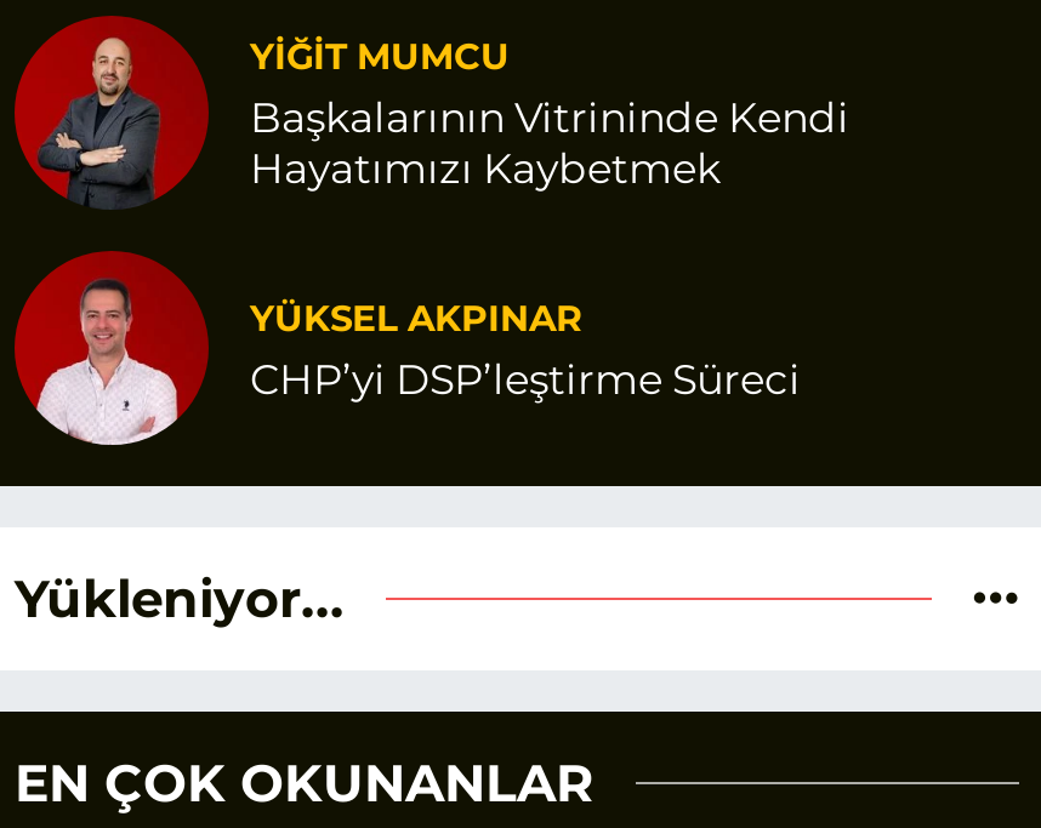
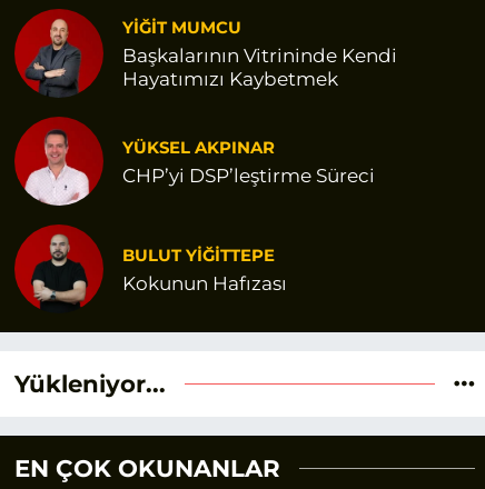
none -> [24,233,287,313] [image] | BULUT YİĞİTTEPE | Kokunun Hafızası

